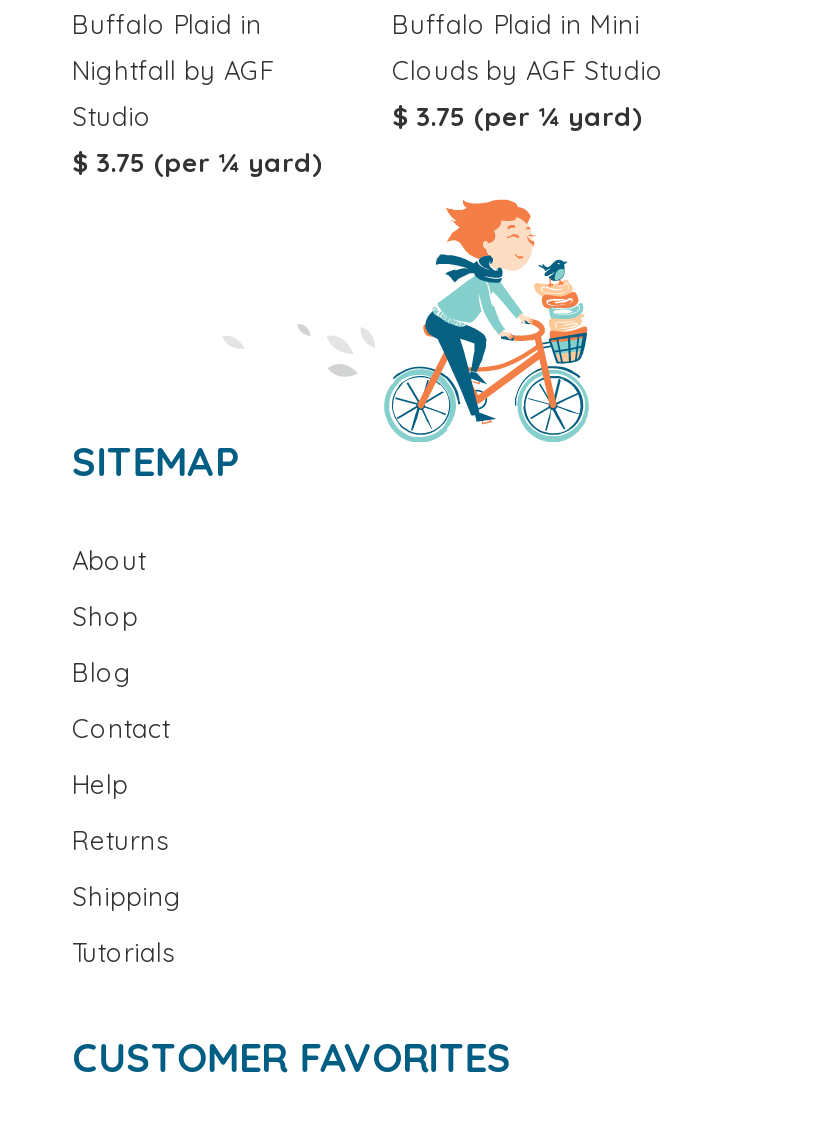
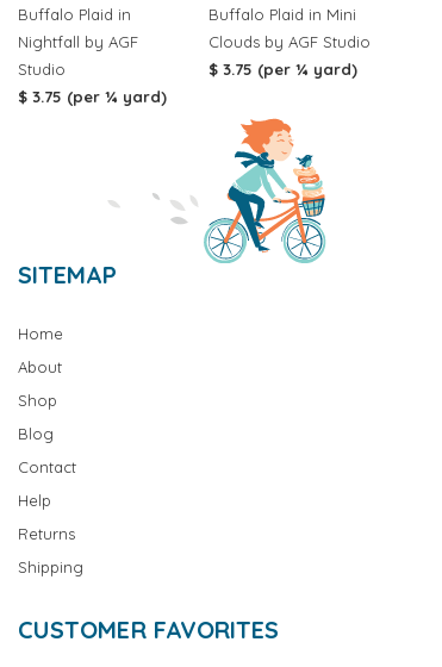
none -> [18,323,63,343] Home
moved [72,543,182,911] -> [18,357,83,576]: About | Shop | Blog | Contact | Help | Returns | Shipping
[72,935,174,967] Tutorials -> none

